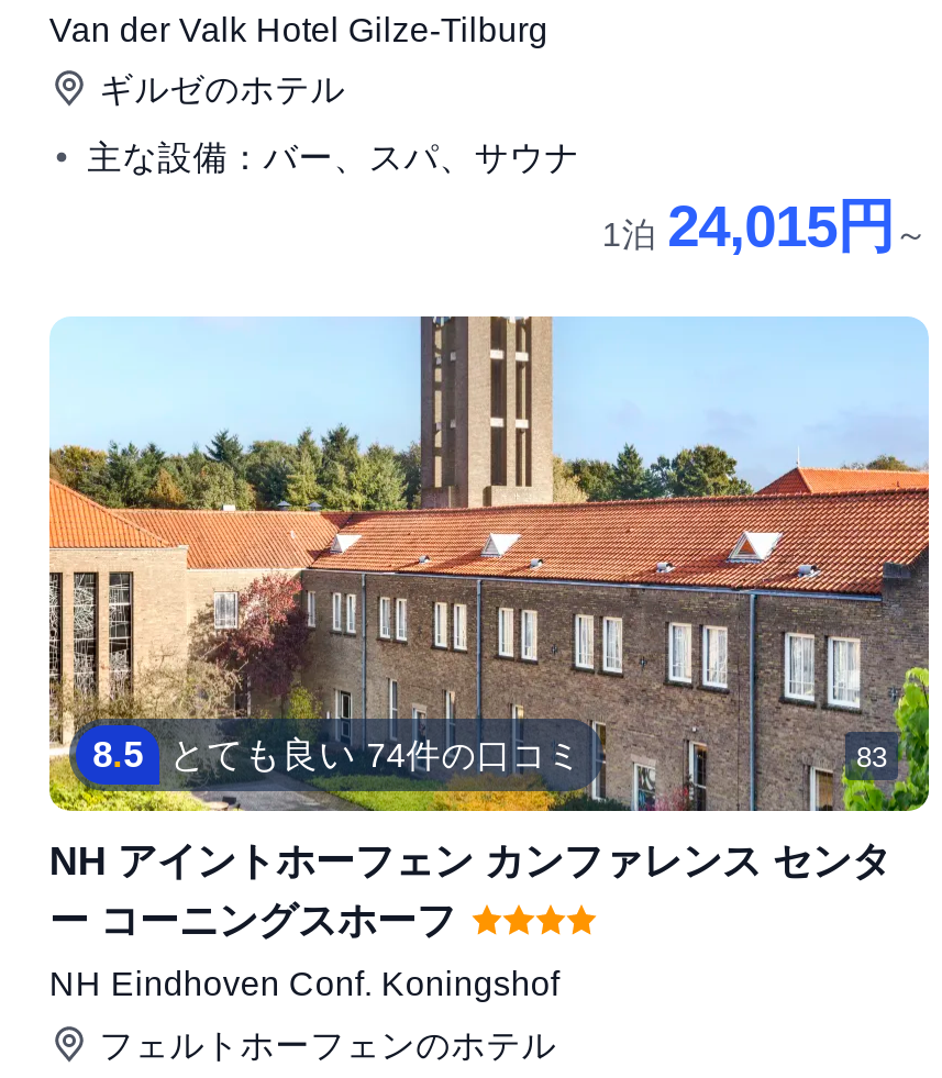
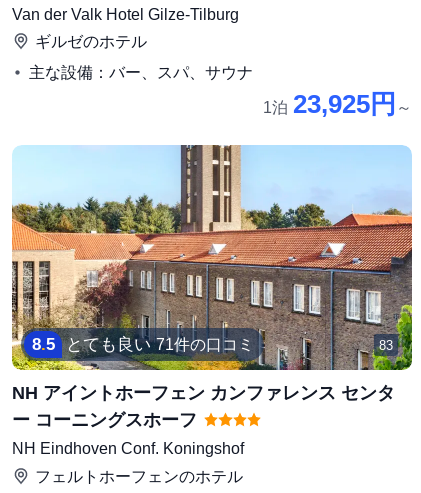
[602,194,929,260] 1泊 24,015円～ -> [263,89,412,119] 1泊 23,925円～
[169,734,582,775] とても良い 74件の口コミ -> [66,335,254,354] とても良い 71件の口コミ

